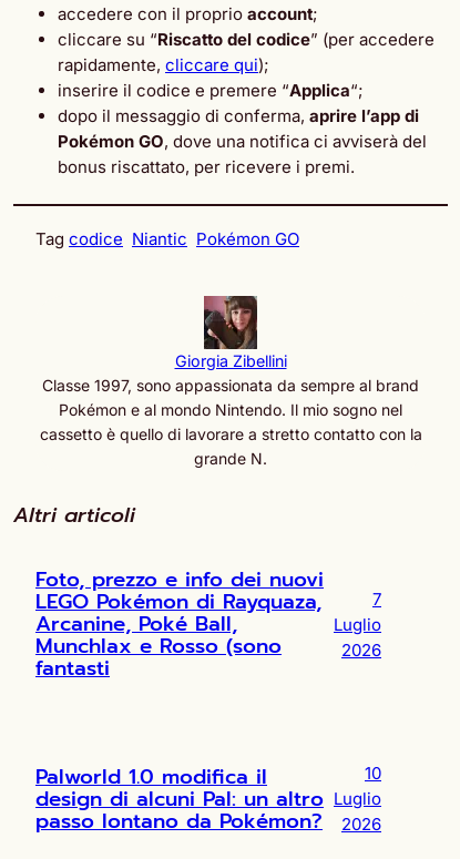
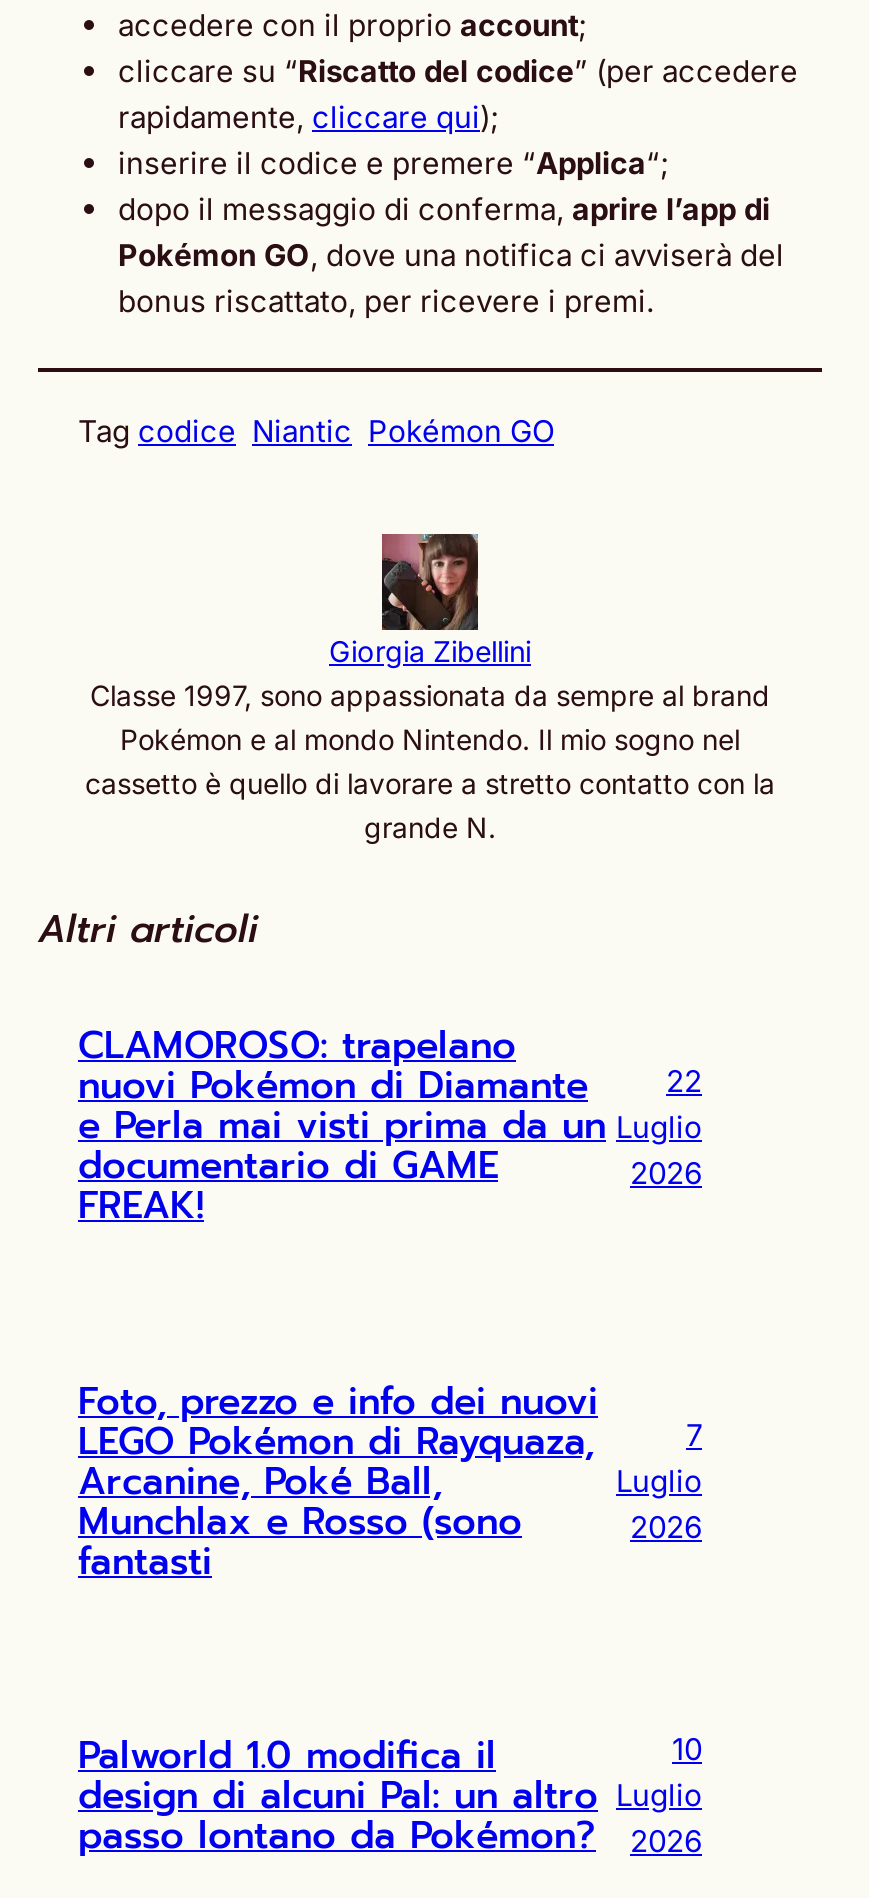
none -> [78,1019,606,1235] CLAMOROSO: trapelano | nuovi Pokémon di Diamante | e Perla mai visti prima da un | documentario di GAME | FREAK!
none -> [616,1062,702,1192] 22 | Luglio | 2026

